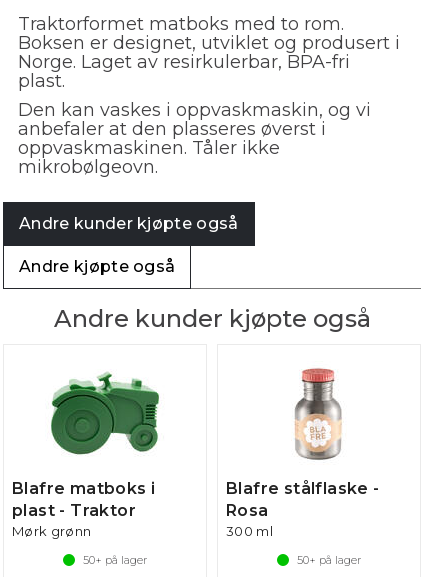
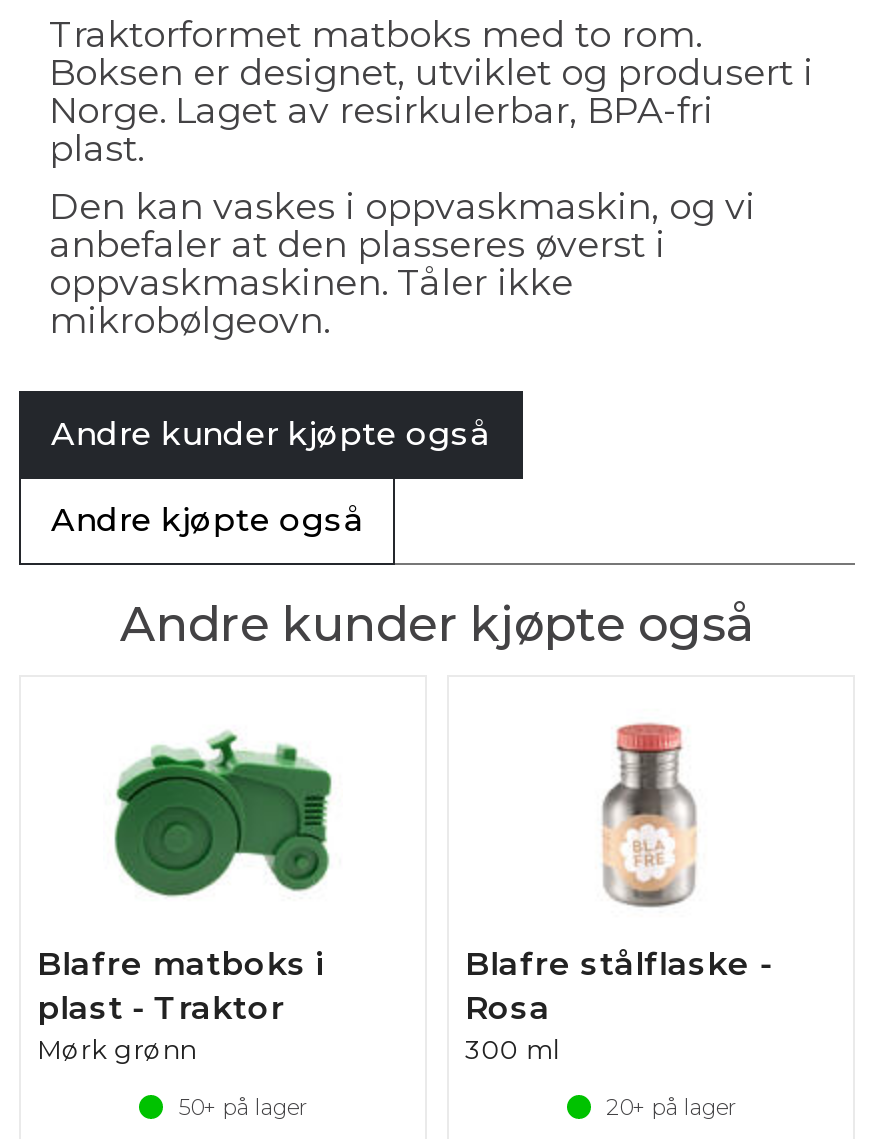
[297,553,361,567] 50+ på lager -> [606,1093,736,1121] 20+ på lager

